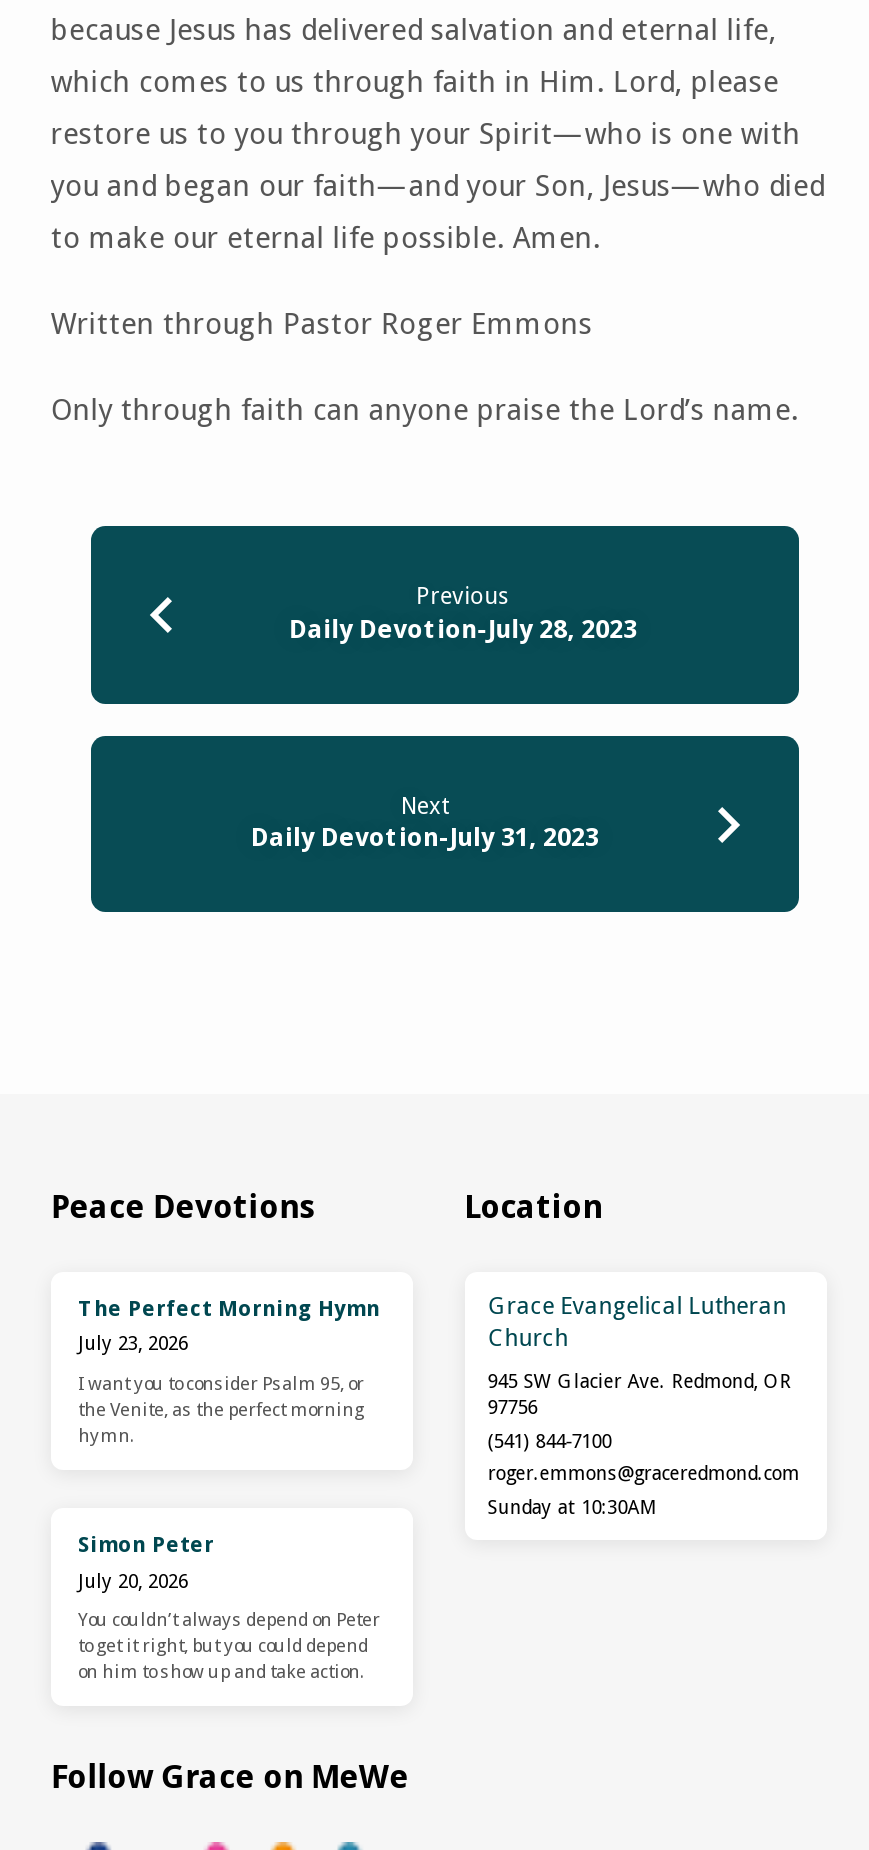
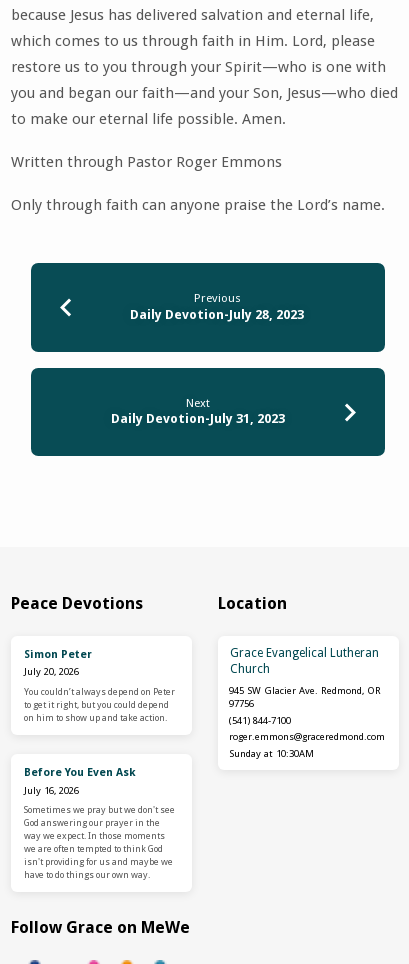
[78,1295,380,1446] The Perfect Morning Hymn | July 23, 2026 | I want you to consider Psalm 95, or | the Venite, as the perfect morning | hymn. -> none
none -> [24,766,175,880] Before You Even Ask | July 16, 2026 | Sometimes we pray but we don't see | God answering our prayer in the | way we expect. In those moments | we are often tempted to think God | isn't providing for us and maybe we | have to do things our own way.
moved [78,1532,380,1683] -> [24,648,175,723]: Simon Peter | July 20, 2026 | You couldn’t always depend on Peter | to get it right, but you could depend | on him to show up and take action.

